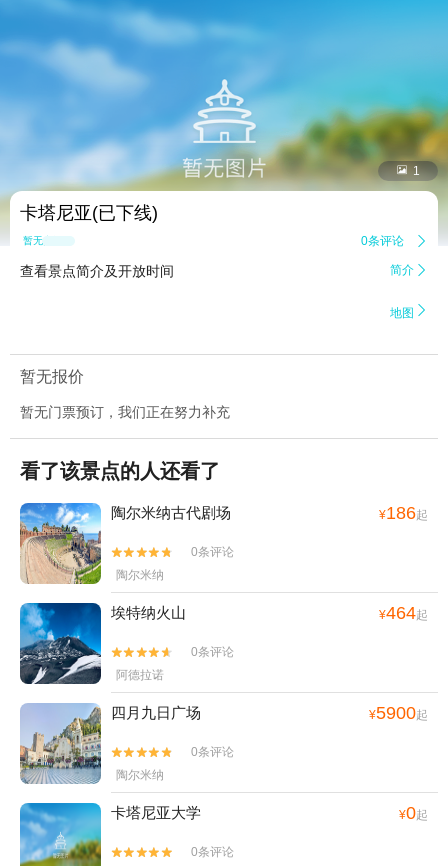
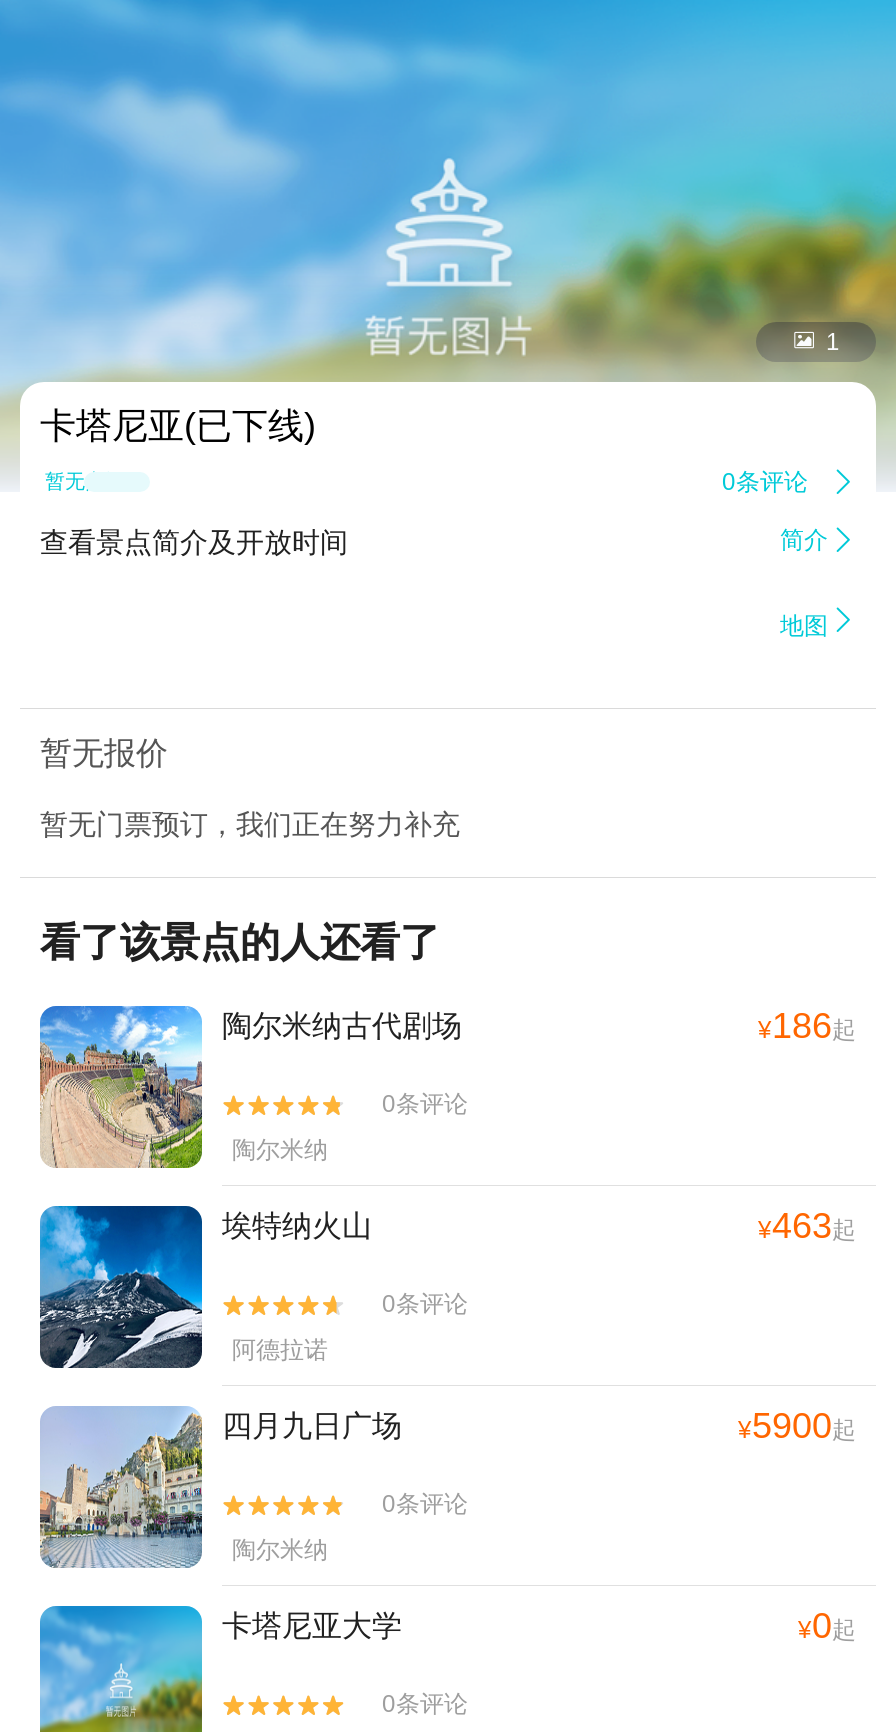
[379,603,428,623] ¥464起 -> [758,1207,856,1247] ¥463起

